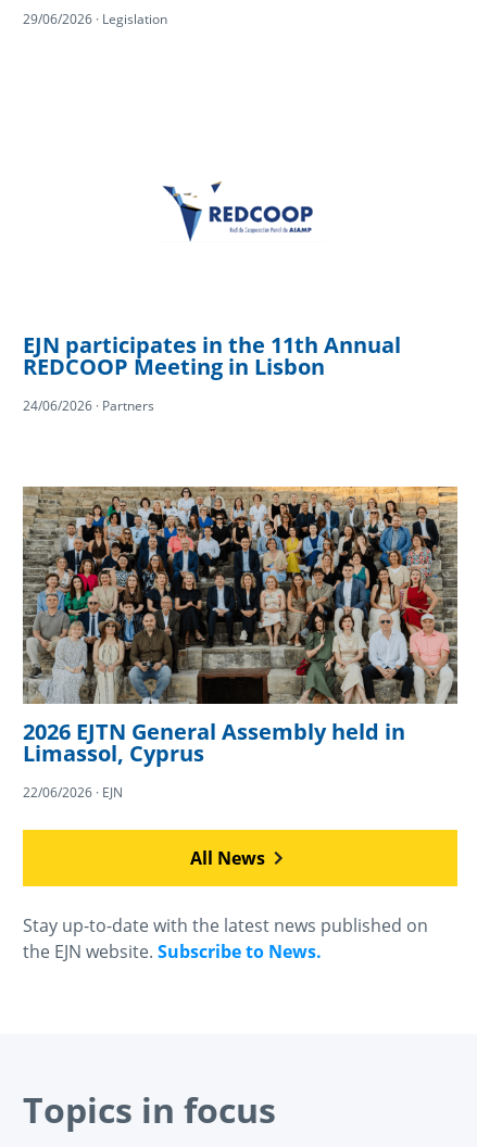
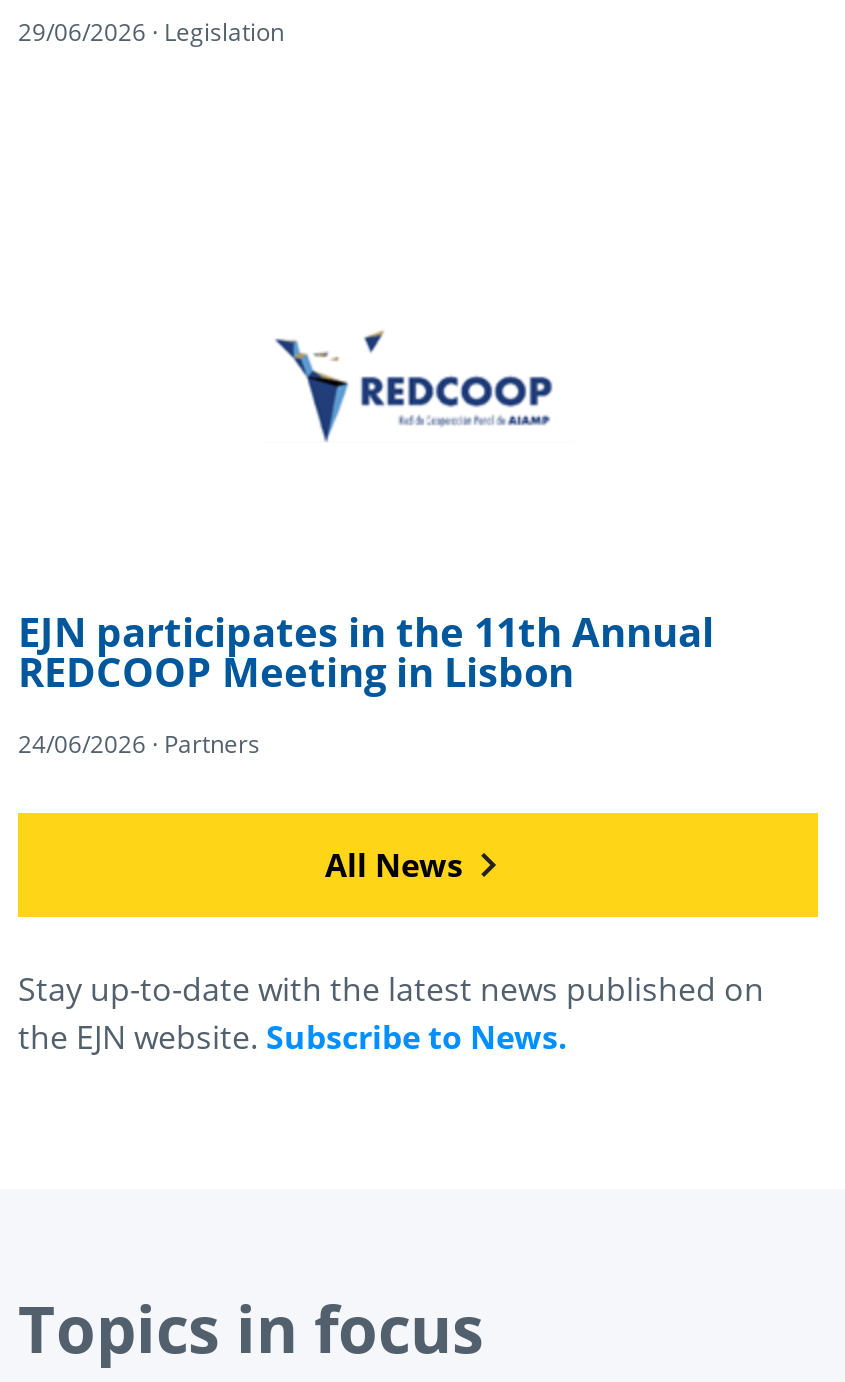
[22,486,459,801] [image] | 2026 EJTN General Assembly held in | Limassol, Cyprus | 22/06/2026 · EJN -> none

